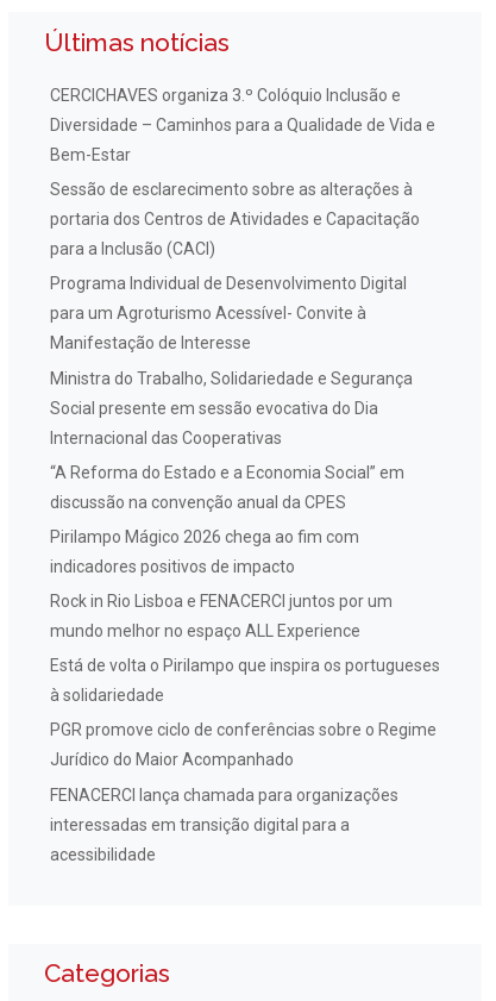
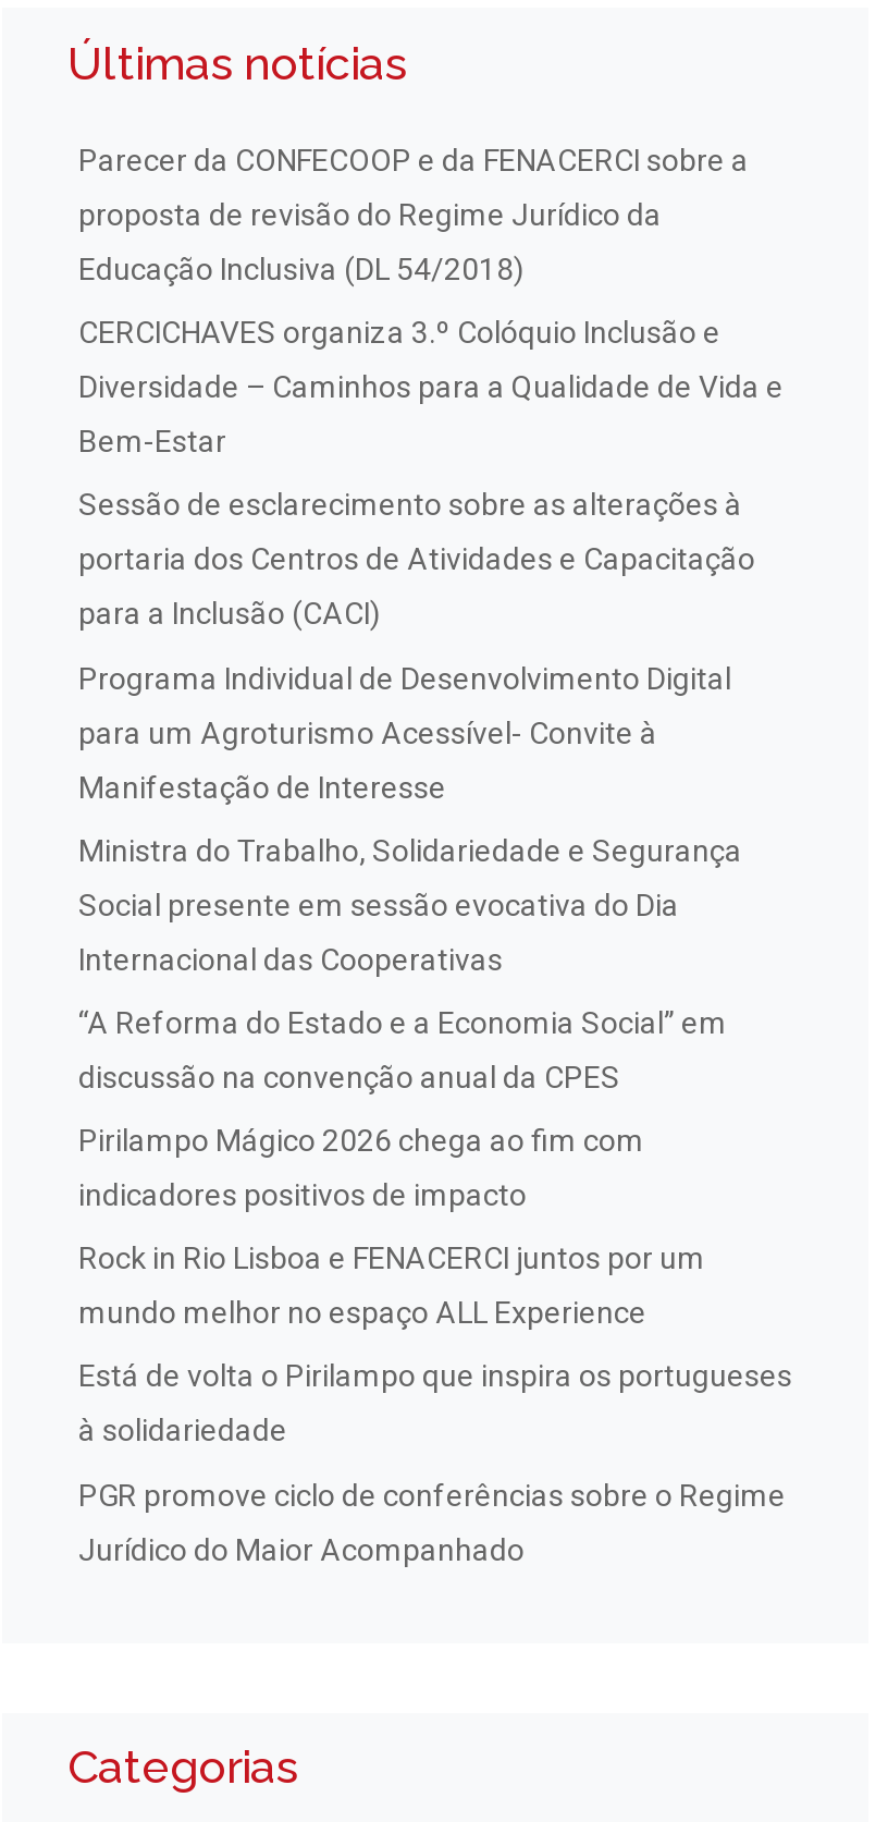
none -> [78,142,749,286] Parecer da CONFECOOP e da FENACERCI sobre a | proposta de revisão do Regime Jurídico da | Educação Inclusiva (DL 54/2018)
moved [50,86,440,769] -> [78,315,792,1566]: CERCICHAVES organiza 3.º Colóquio Inclusão e | Diversidade – Caminhos para a Qualidade de Vida e | Bem-Estar | ... | PGR promove ciclo de conferências sobre o Regime | Jurídico do Maior Acompanhado
[50,785,398,864] FENACERCI lança chamada para organizações | interessadas em transição digital para a | acessibilidade -> none

